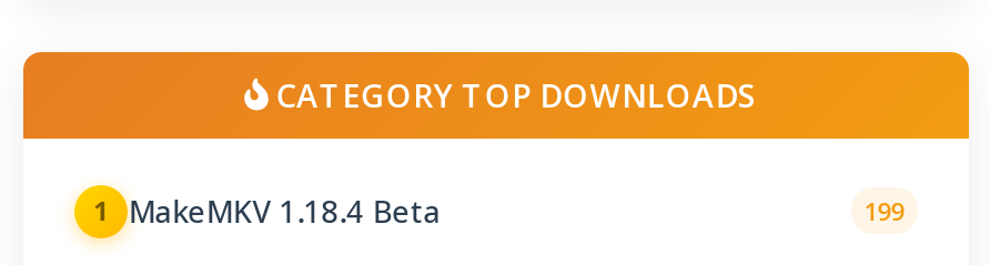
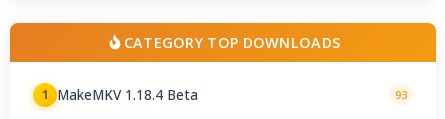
[864,194,904,227] 199 -> [395,87,407,102] 93

